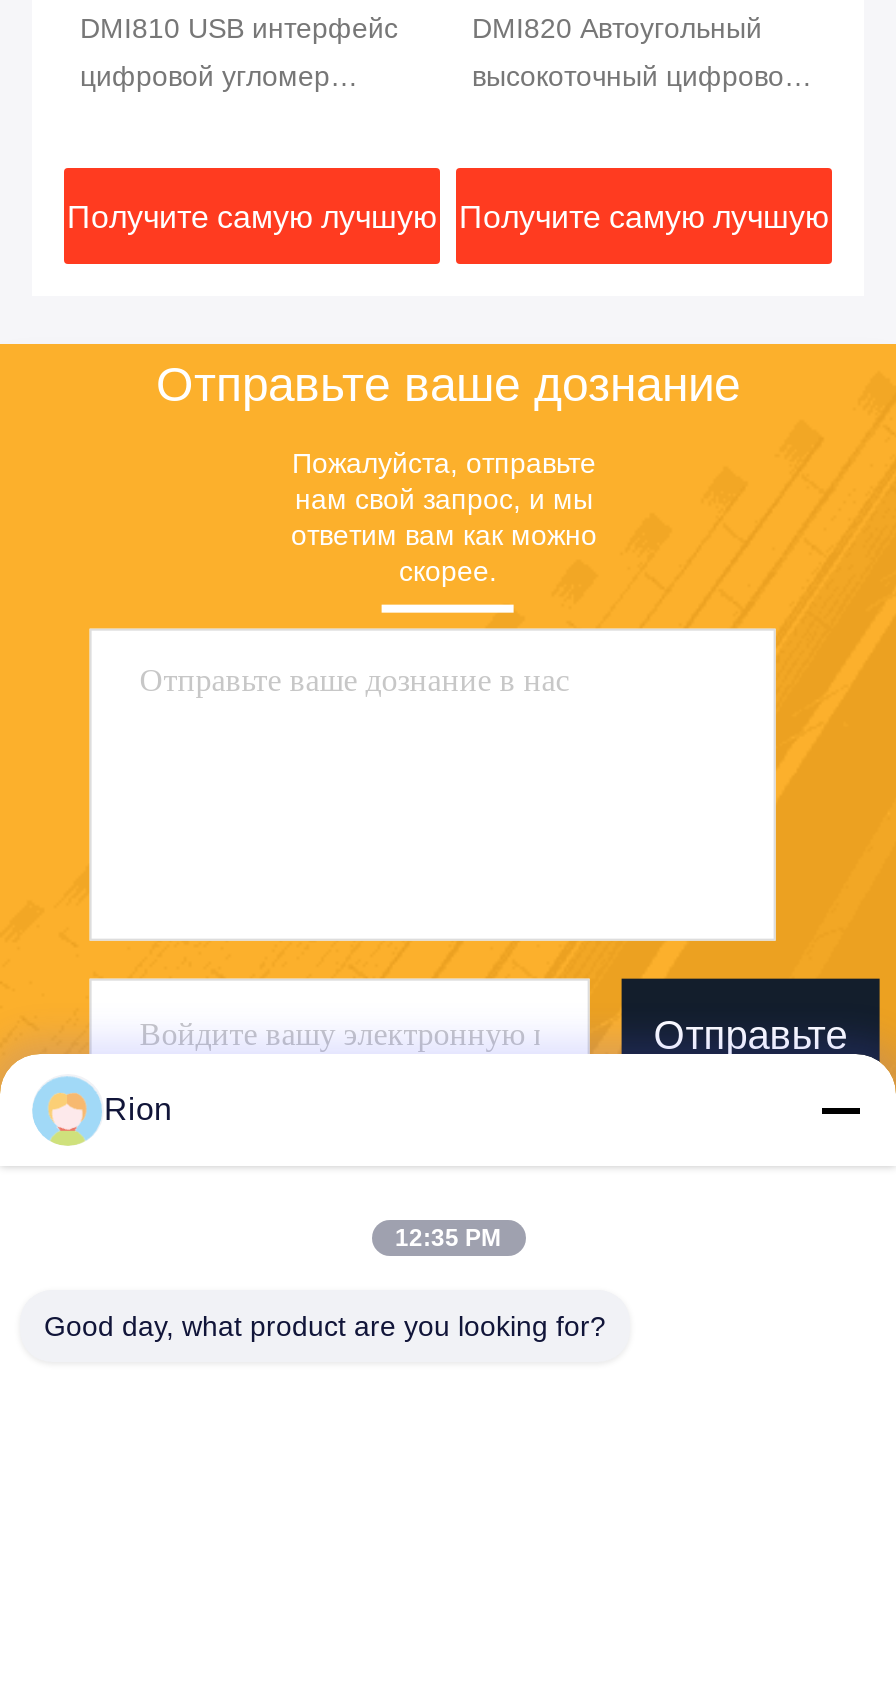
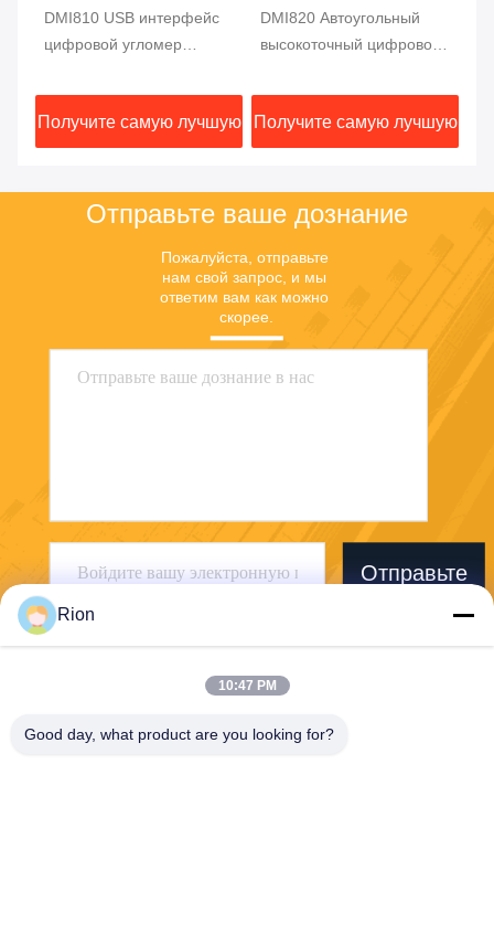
[395,1224,501,1252] 12:35 PM -> [218,678,276,693] 10:47 PM

